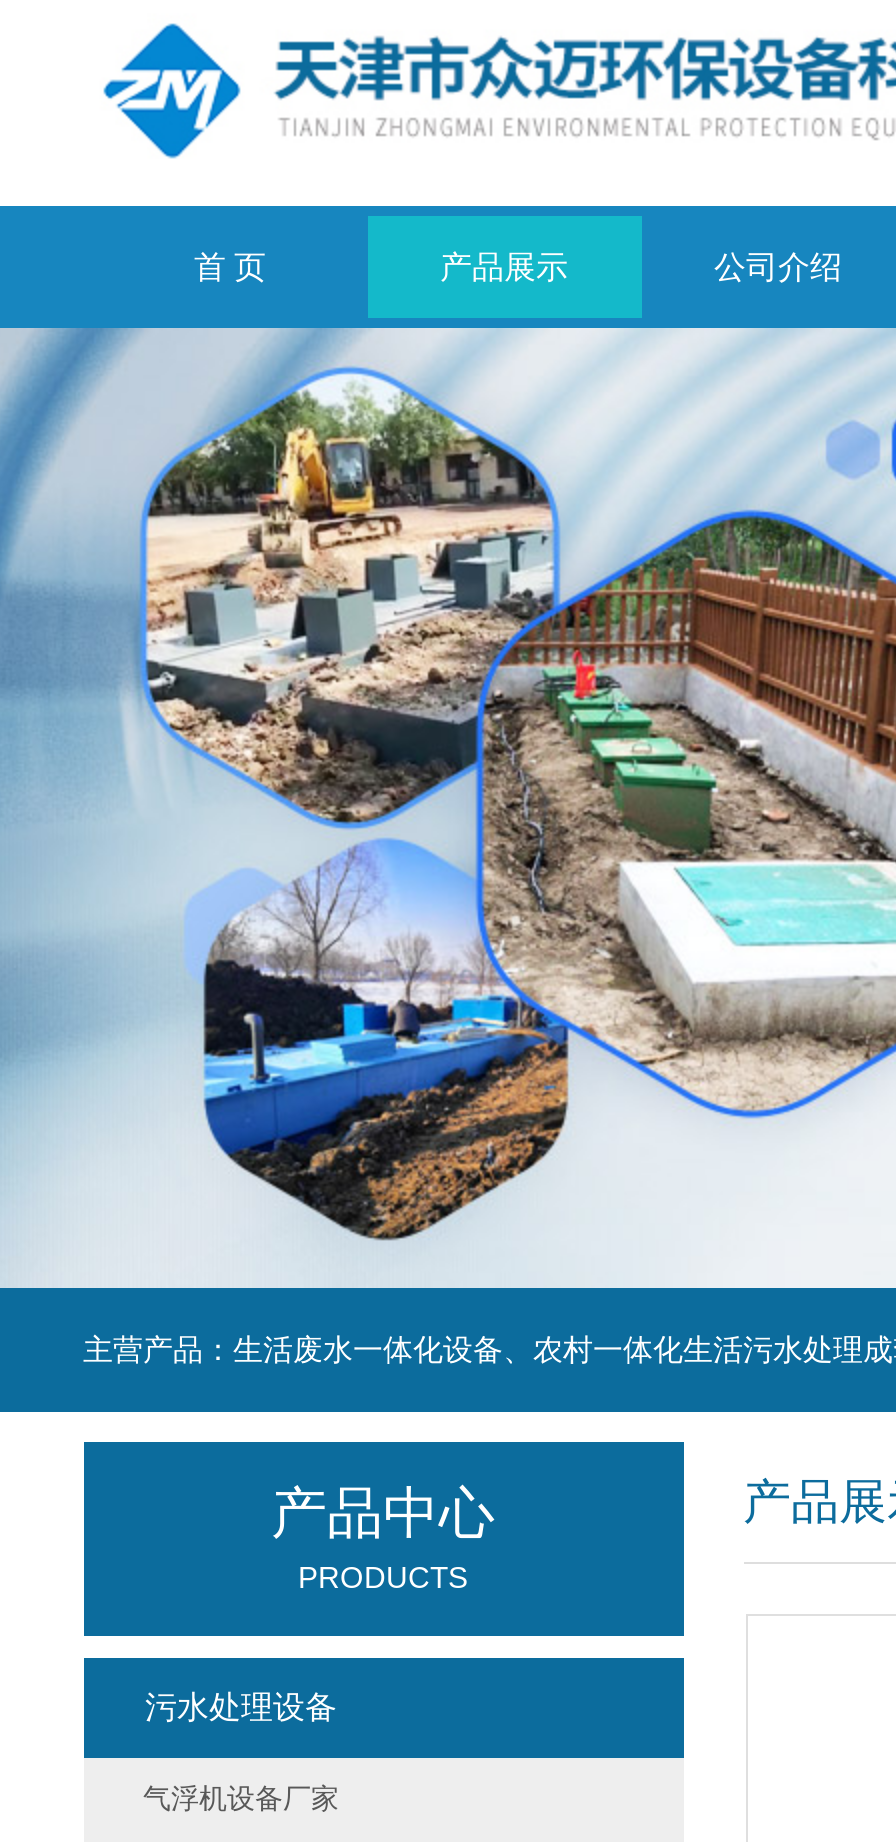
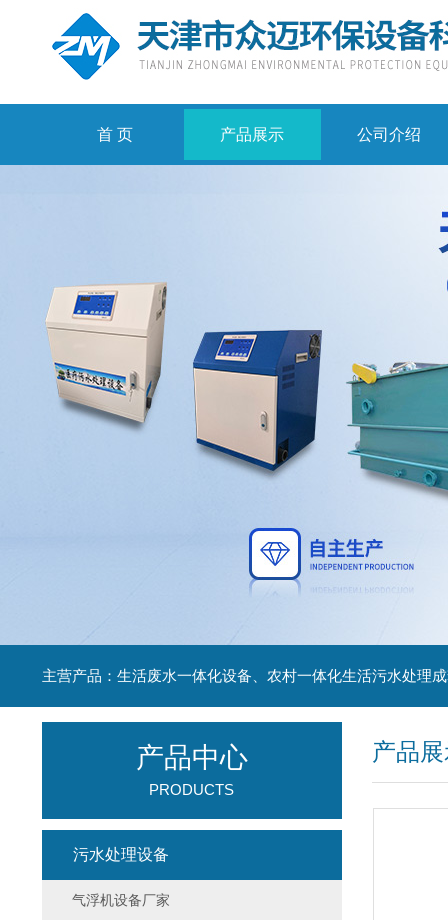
[6,328,890,1286] [image] -> [3,165,445,643] [image]

